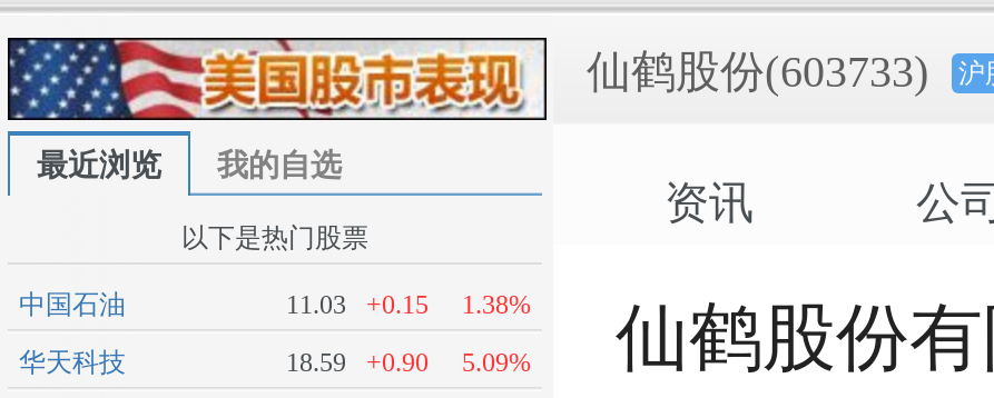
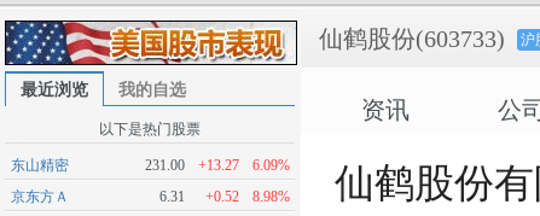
[19,289,531,320] 中国石油 | 11.03 | +0.15 | 1.38% -> [11,157,290,174] 东山精密 | 231.00 | +13.27 | 6.09%
[19,347,531,378] 华天科技 | 18.59 | +0.90 | 5.09% -> [11,188,290,205] 京东方Ａ | 6.31 | +0.52 | 8.98%

